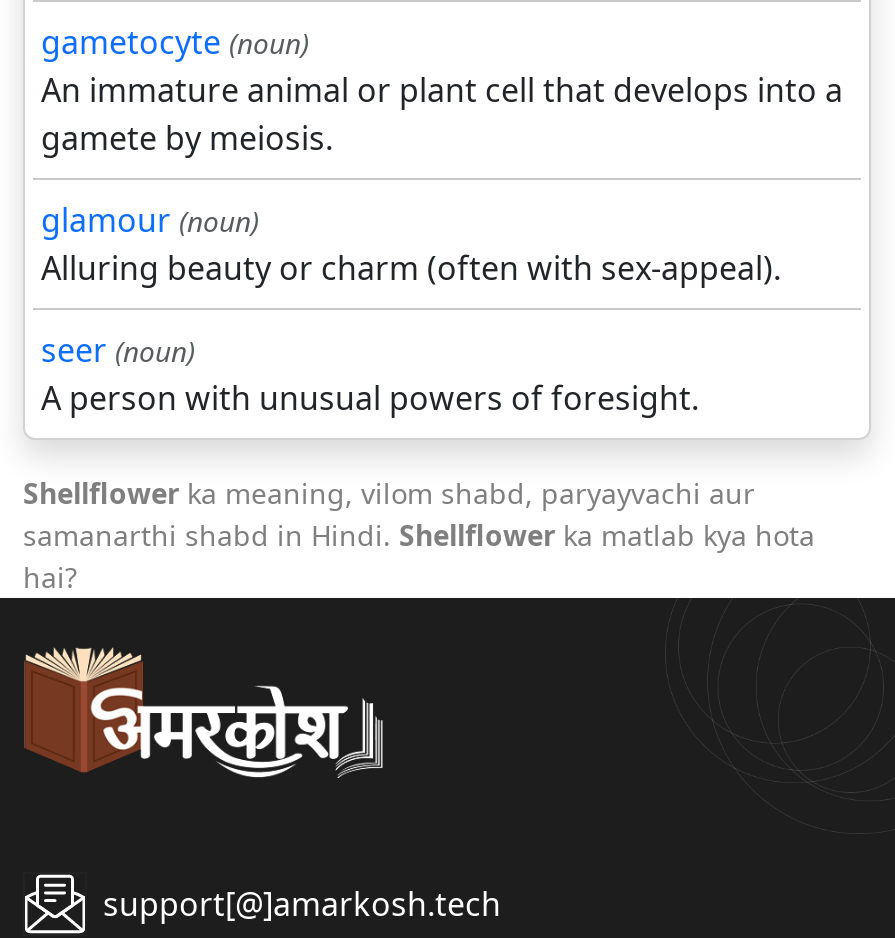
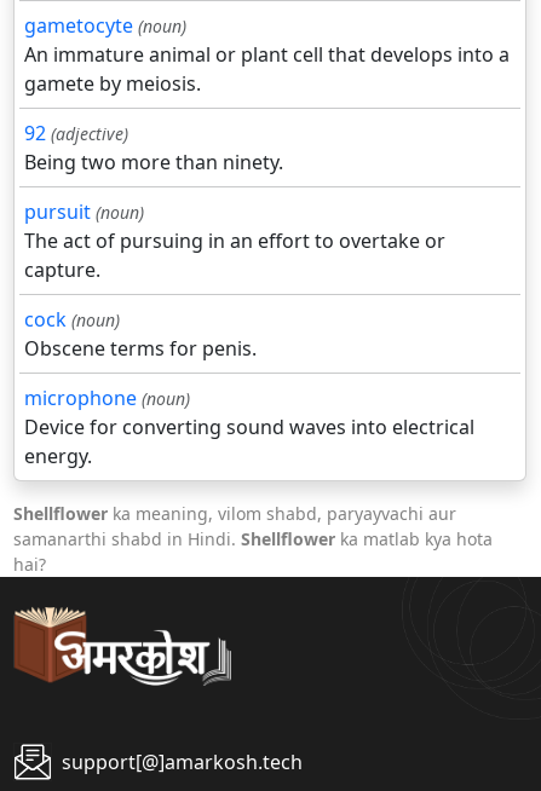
[41,198,781,420] glamour (noun) | Alluring beauty or charm (often with sex-appeal). | seer (noun) | A person with unusual powers of foresight. -> [24,120,474,470] 92 (adjective) | Being two more than ninety. | pursuit (noun) | The act of pursuing in an effort to overtake or | capture. | cock (noun) | Obscene terms for penis. | microphone (noun) | Device for converting sound waves into electrical | energy.

